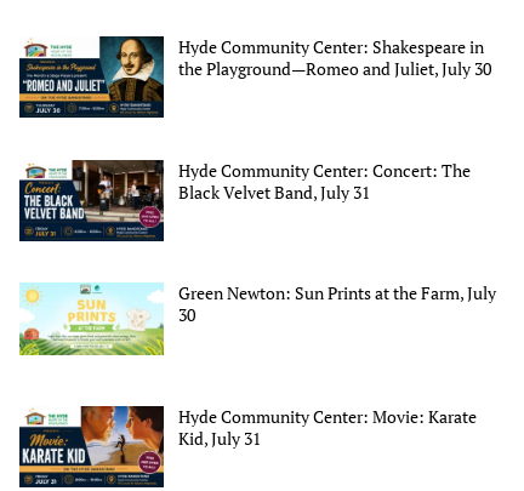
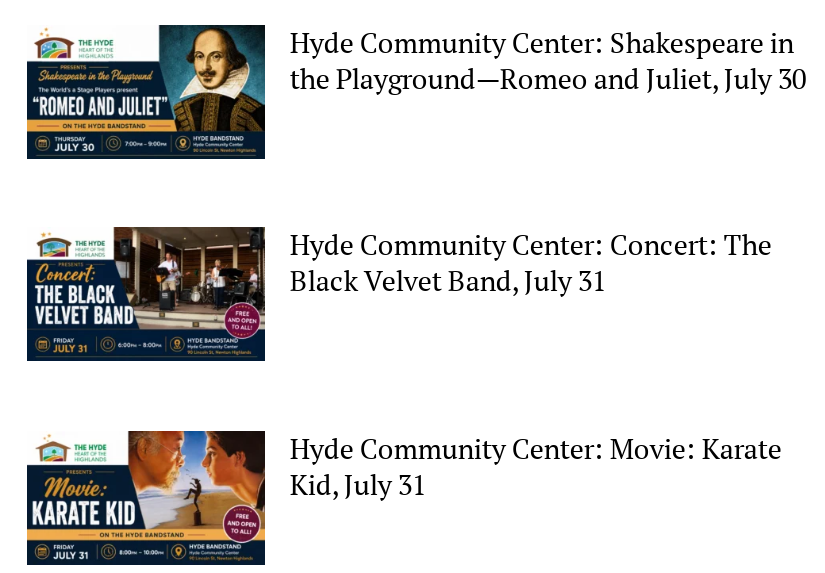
[18,282,496,364] [image] | Green Newton: Sun Prints at the Farm, July | 30 -> none

